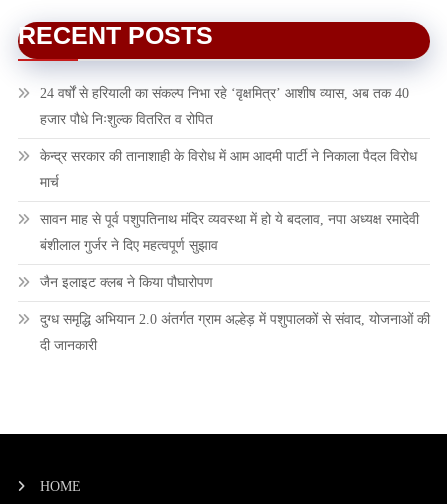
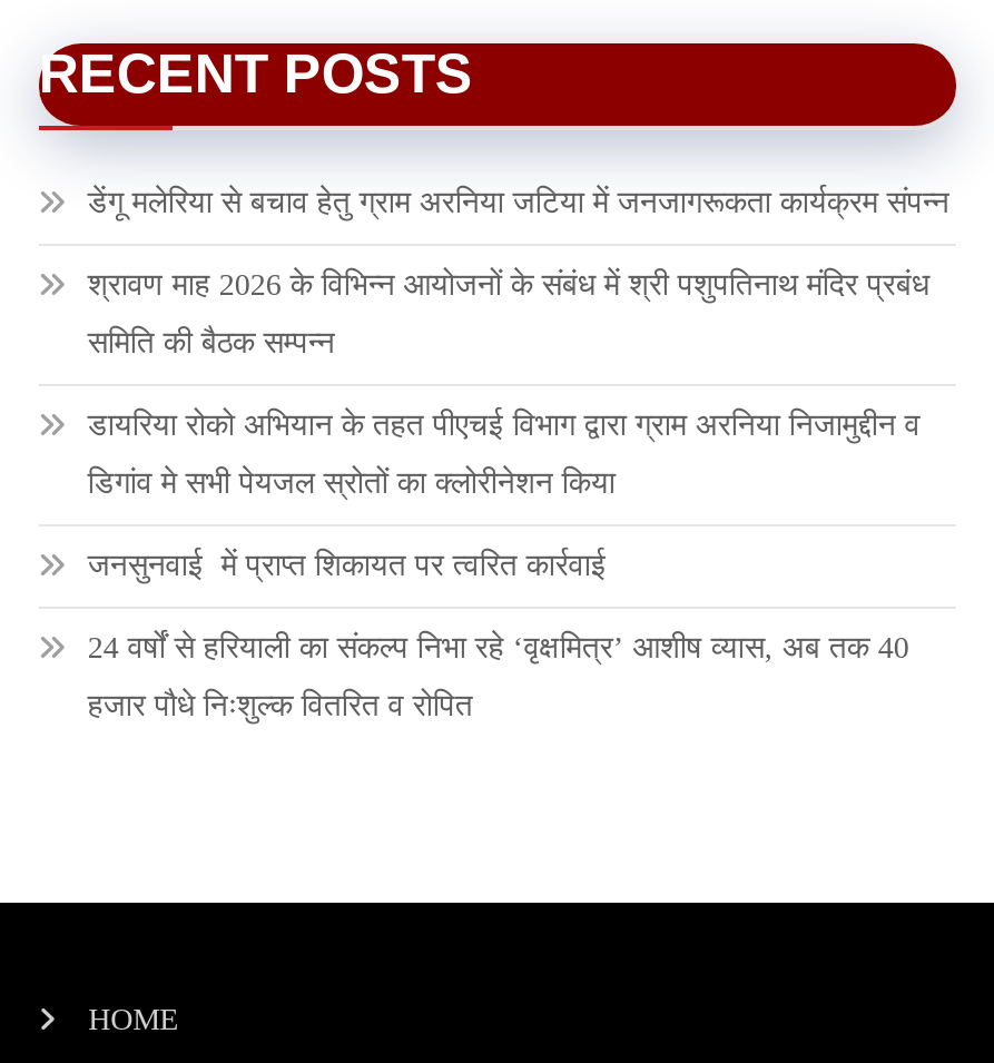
none -> [88,187,949,583] डेंगू मलेरिया से बचाव हेतु ग्राम अरनिया जटिया में जनजागरूकता कार्यक्रम संपन्‍न | श्रावण माह 2026 के विभिन्‍न आयो‍जनों के संबंध में श्री पशुपतिनाथ मंदिर प्रबंध | समिति की बैठक सम्‍पन्‍न | डायरिया रोको अभियान के तहत पीएचई विभाग द्वारा ग्राम अरनिया निजामुद्दीन व | डिगांव मे सभी पेयजल स्रोतों का क्लोरीनेशन किया | जनसुनवाई में प्राप्त शिकायत पर त्वरित कार्रवाई
moved [40,86,409,127] -> [88,632,909,723]: 24 वर्षों से हरियाली का संकल्प निभा रहे ‘वृक्षमित्र’ आशीष व्यास, अब तक 40 | हजार पौधे निःशुल्क वितरित व रोपित
[40,149,430,353] केन्द्र सरकार की तानाशाही के विरोध में आम आदमी पार्टी ने निकाला पैदल विरोध | मार्च | सावन माह से पूर्व पशुपतिनाथ मंदिर व्यवस्था में हो ये बदलाव, नपा अध्यक्ष रमादेवी | बंशीलाल गुर्जर ने दिए महत्वपूर्ण सुझाव | जैन इलाइट क्लब ने किया पौघारोपण | दुग्ध समृद्धि अभियान 2.0 अंतर्गत ग्राम अल्हेड़ में पशुपालकों से संवाद, योजनाओं की | दी जानकारी -> none

